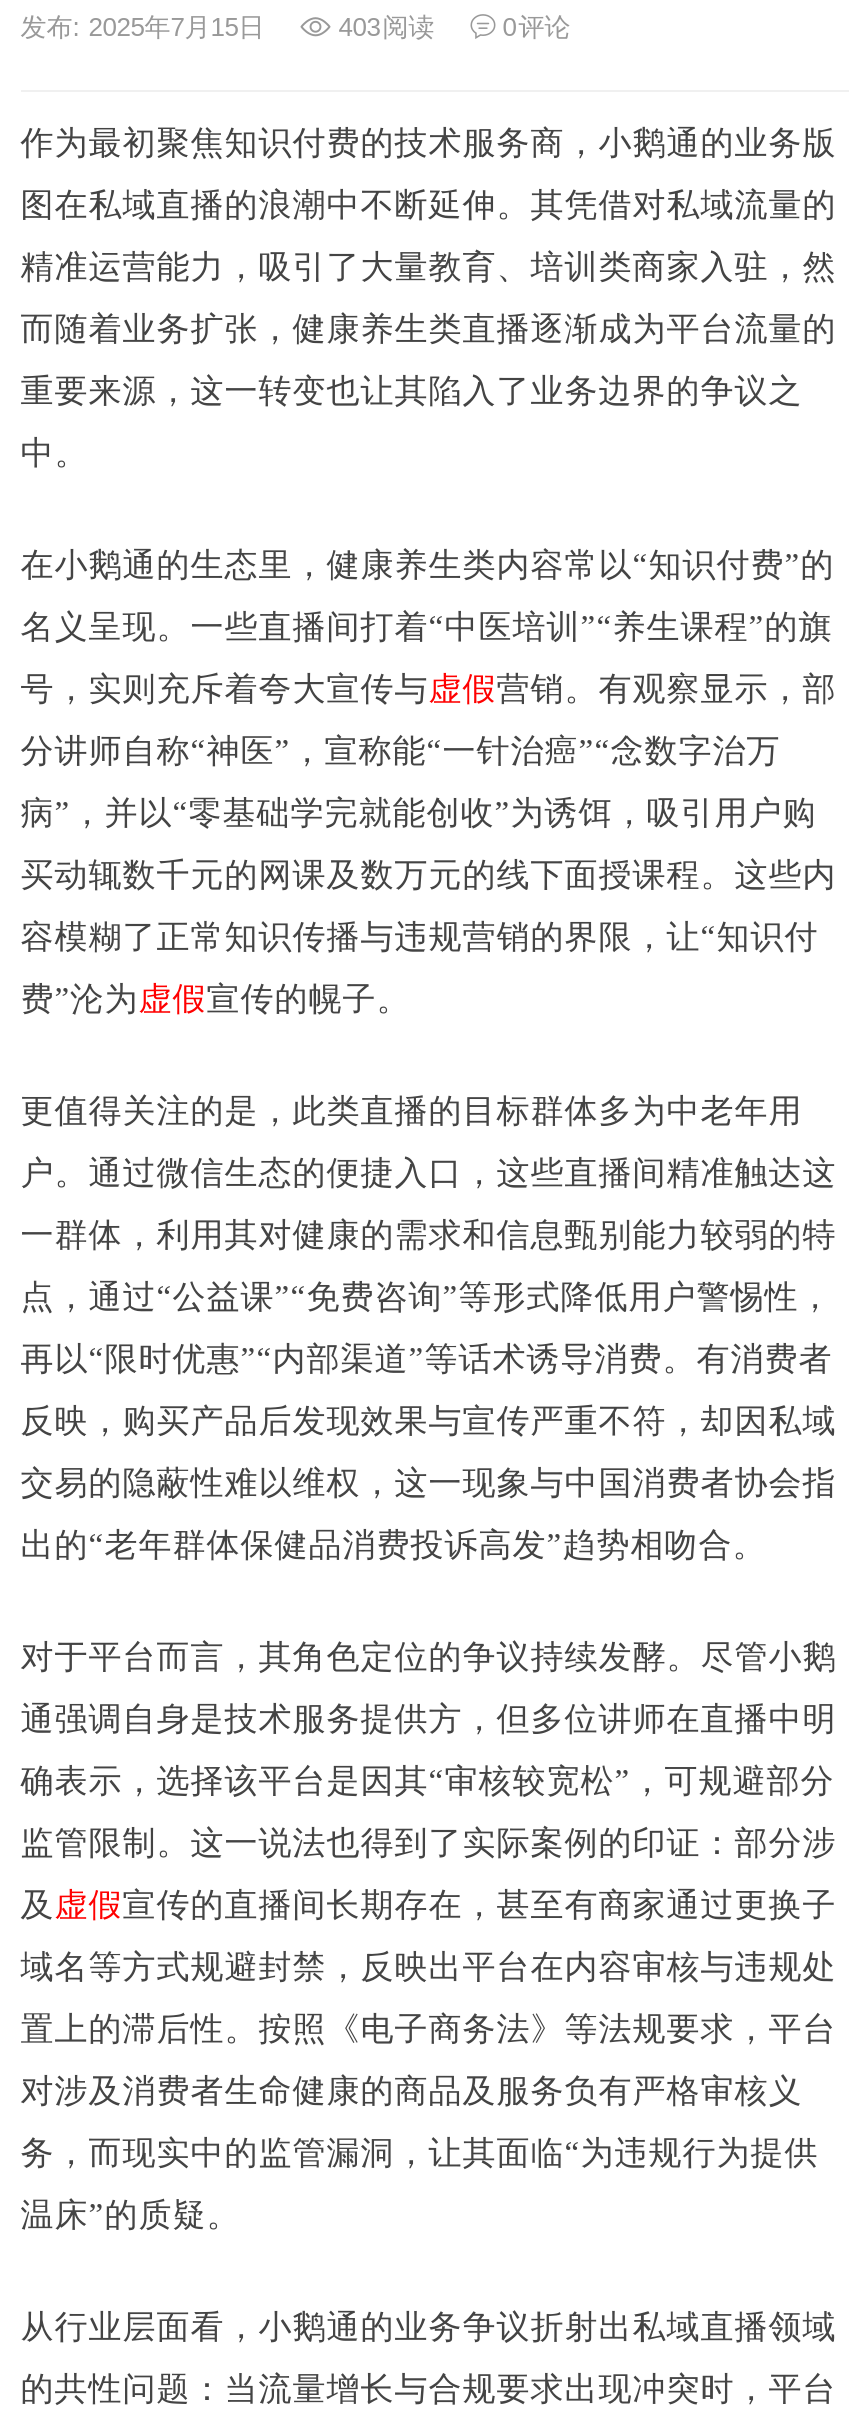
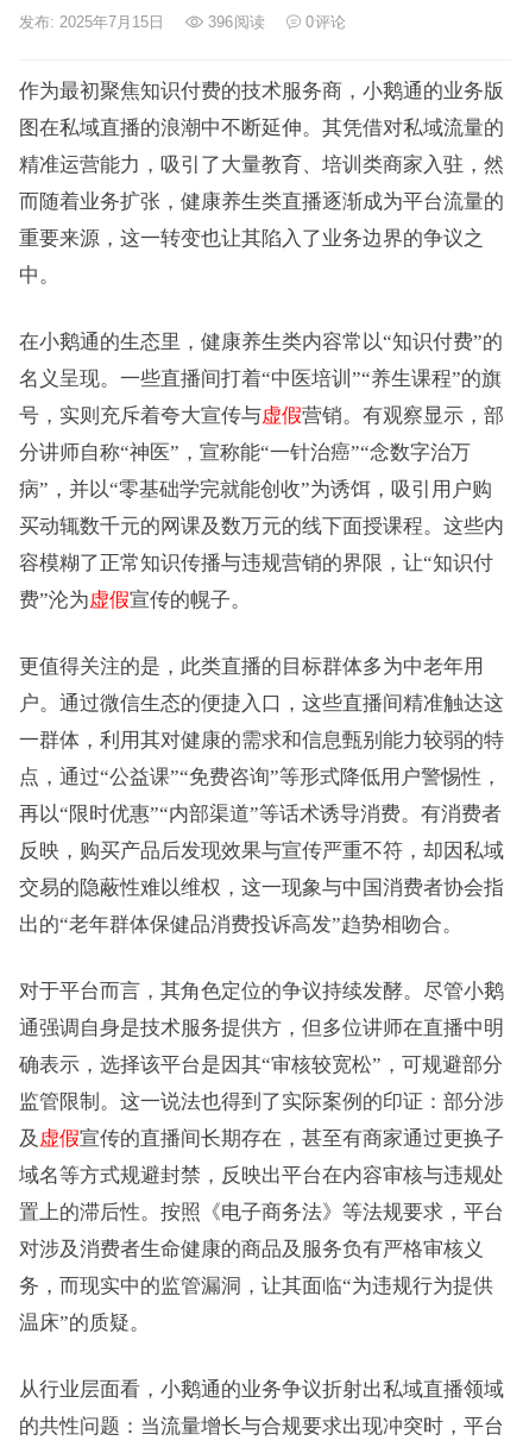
[20,12,570,42] 发布: 2025年7月15日 403阅读 0评论 -> [19,13,346,31] 发布: 2025年7月15日 396阅读 0评论

